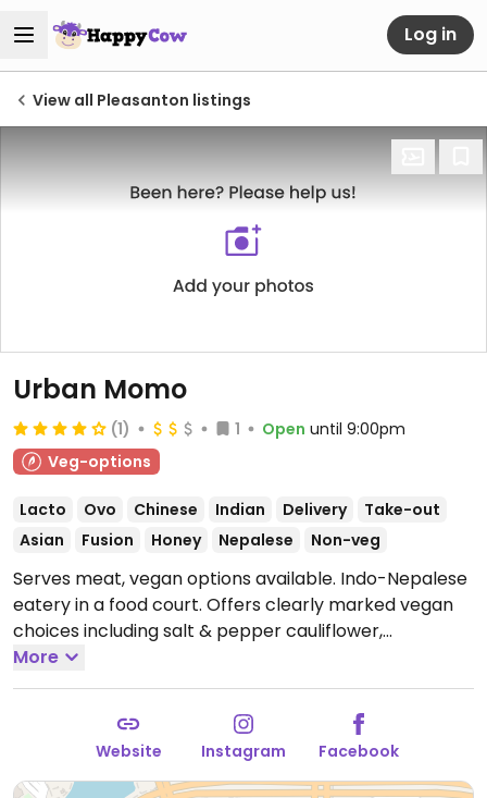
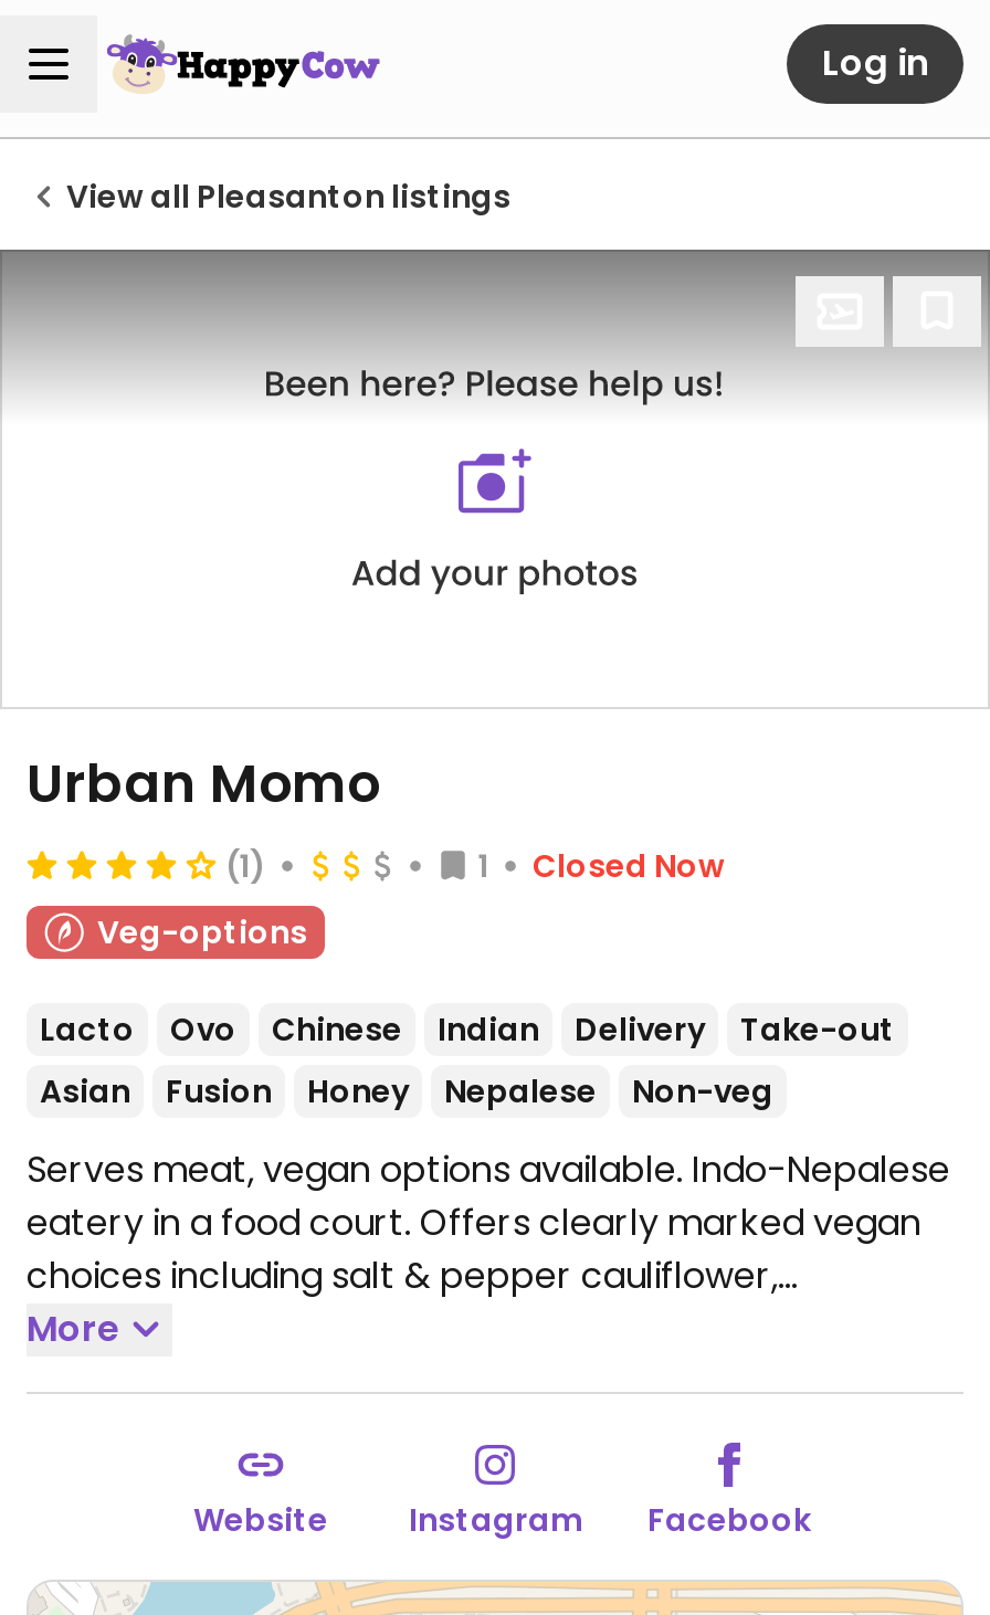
[262,418,405,440] Open until 9:00pm -> [533,843,725,887] Closed Now

